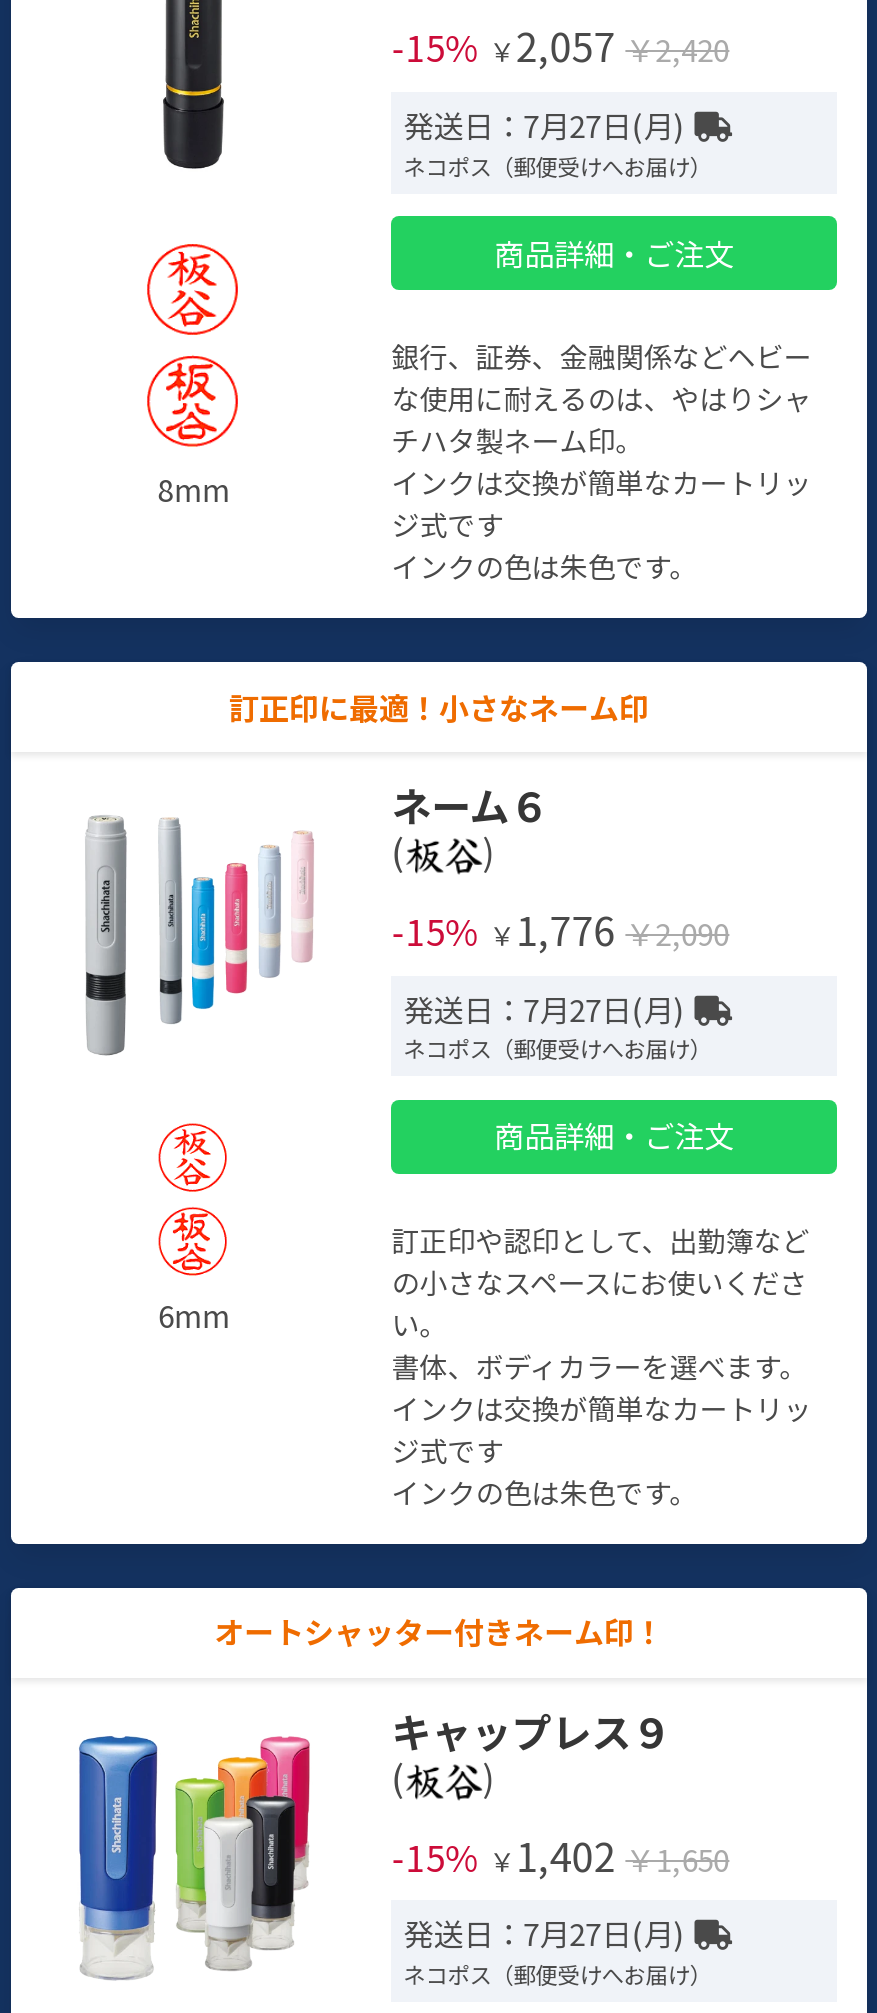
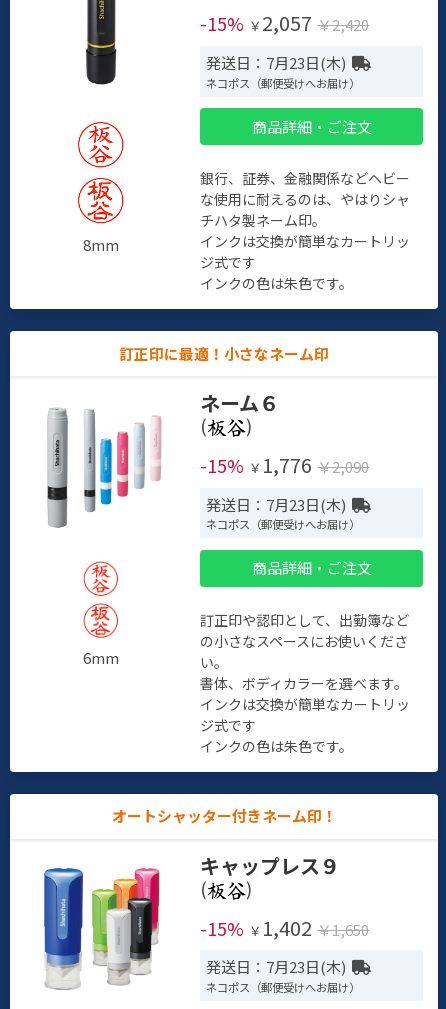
[403,104,683,146] 発送日：7月27日(月) -> [206,52,346,73] 発送日：7月23日(木)
[403,987,683,1029] 発送日：7月27日(月) -> [206,494,346,515] 発送日：7月23日(木)
[403,1913,683,1955] 発送日：7月27日(月) -> [206,956,346,977] 発送日：7月23日(木)

